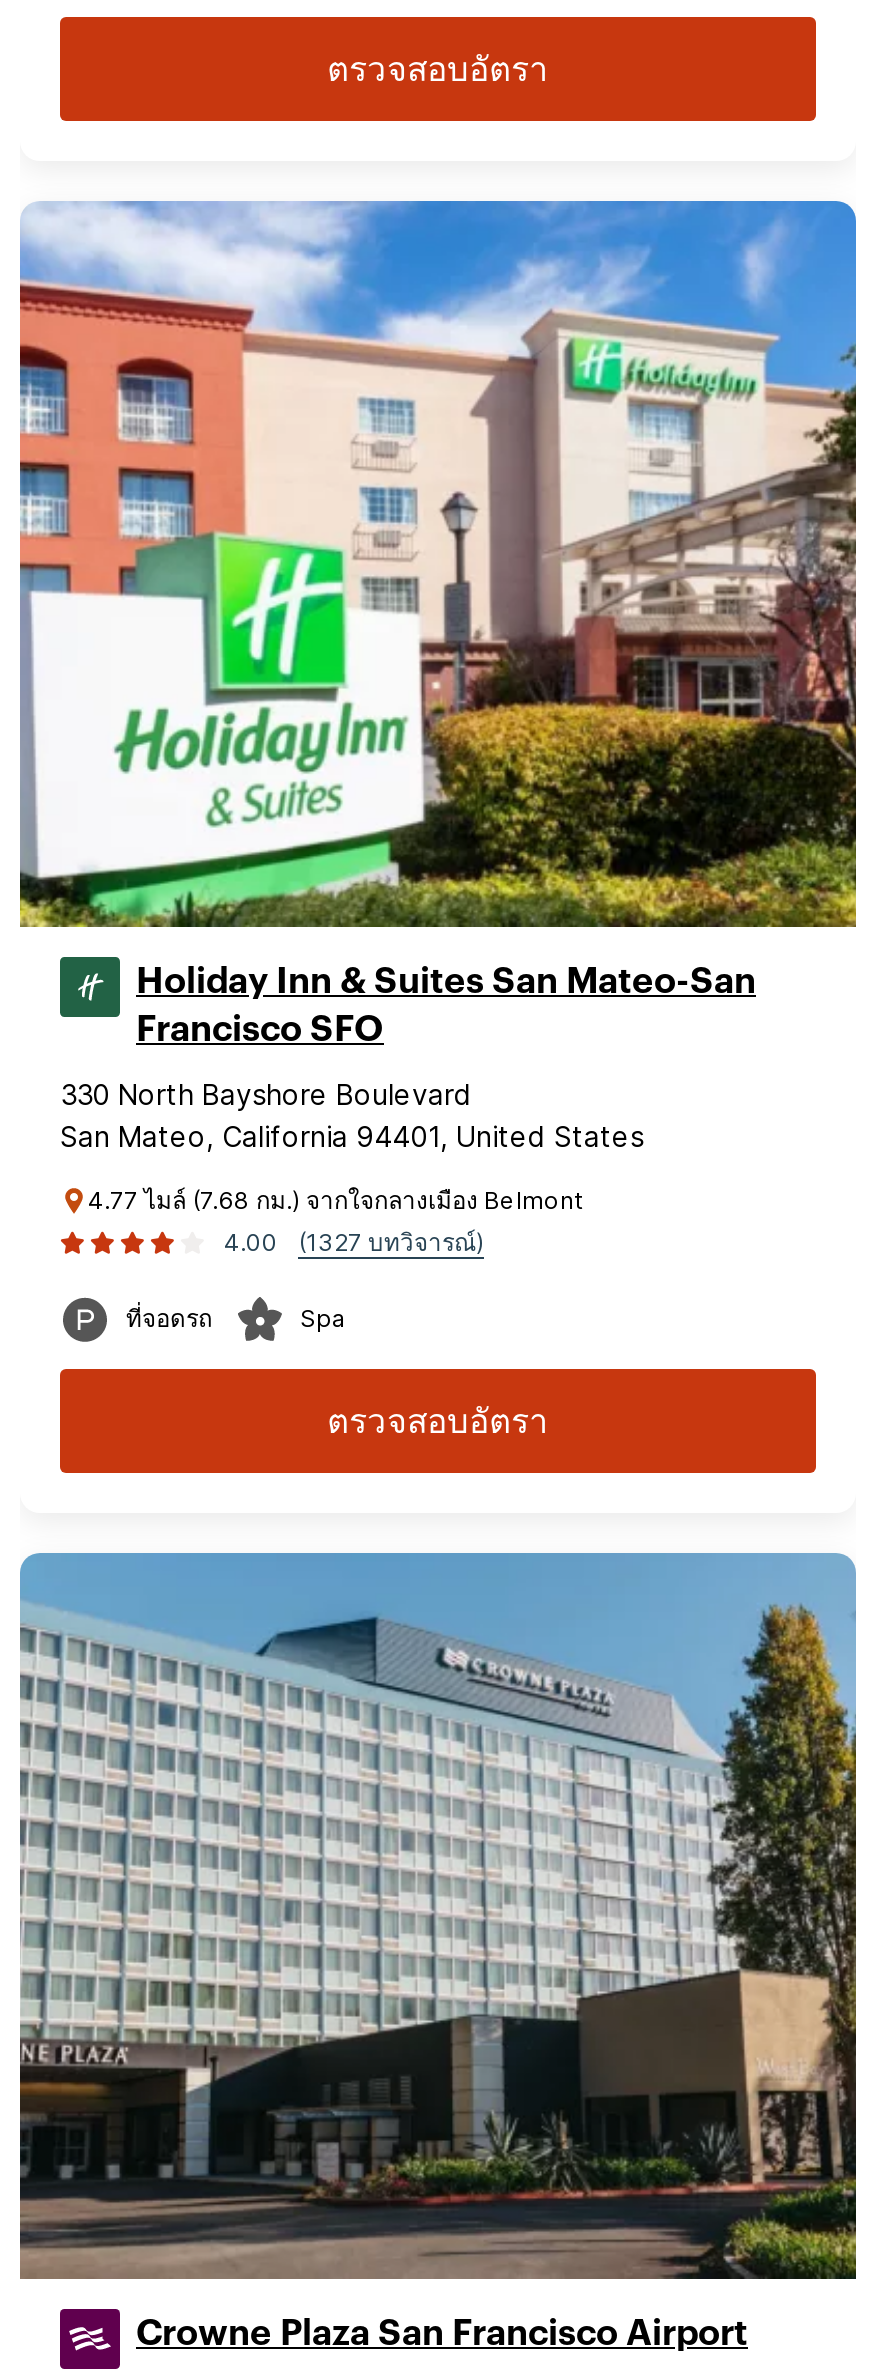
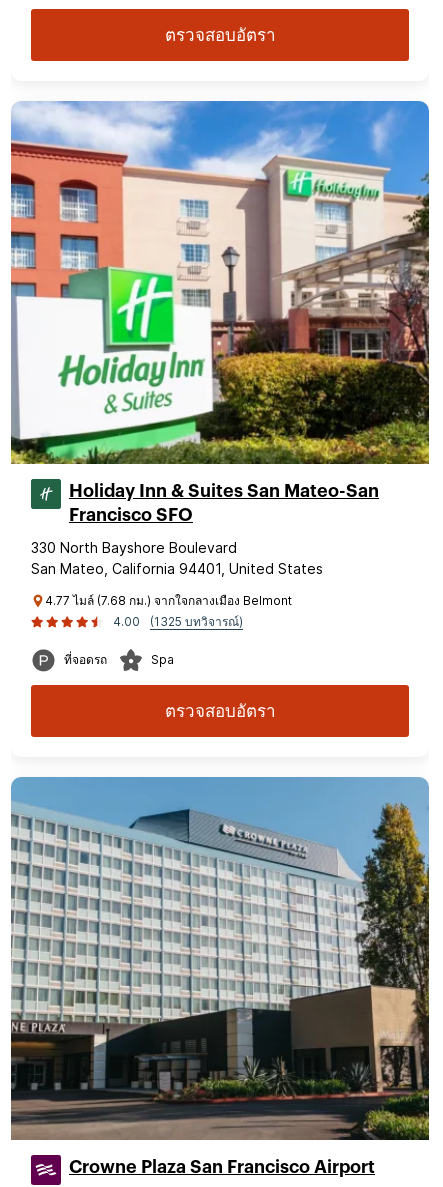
[298,1227,484,1257] (1327 บทวิจารณ์) -> [150,614,243,629] (1325 บทวิจารณ์)

